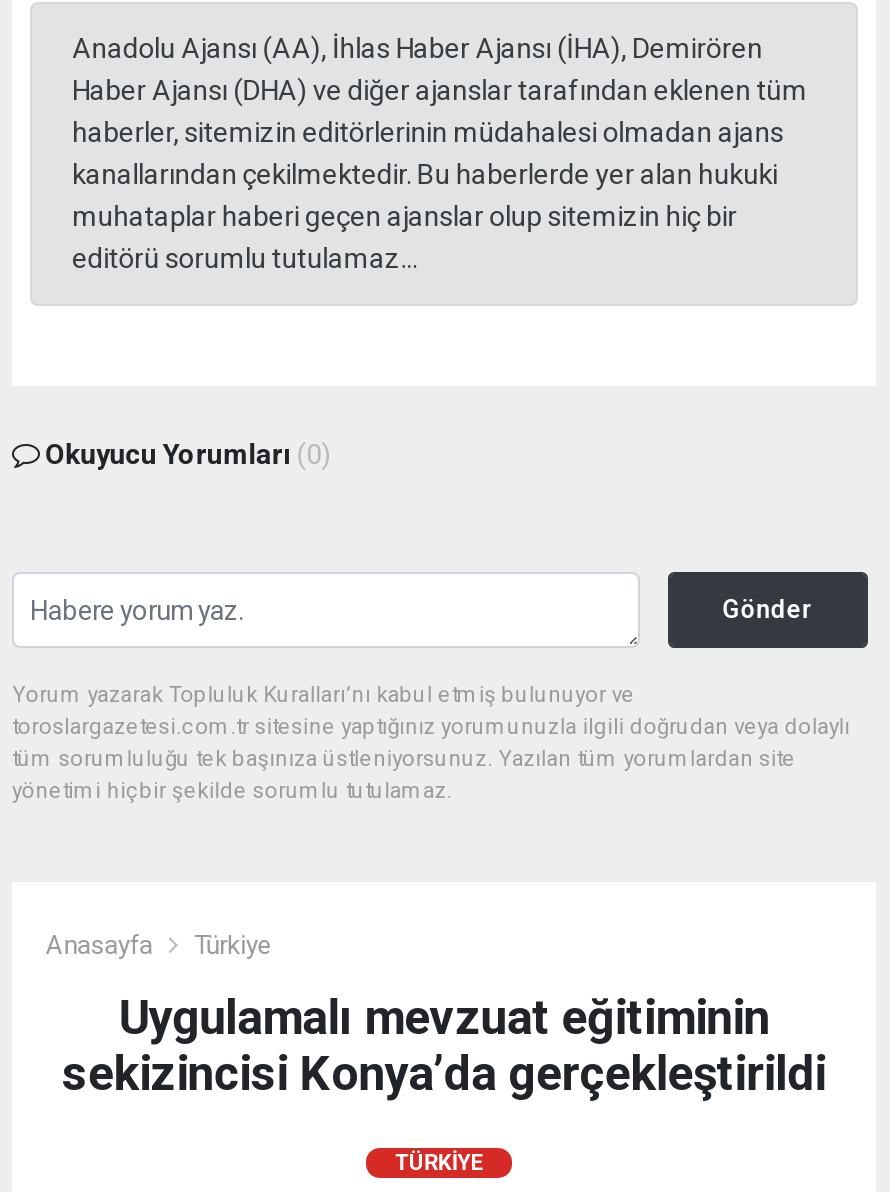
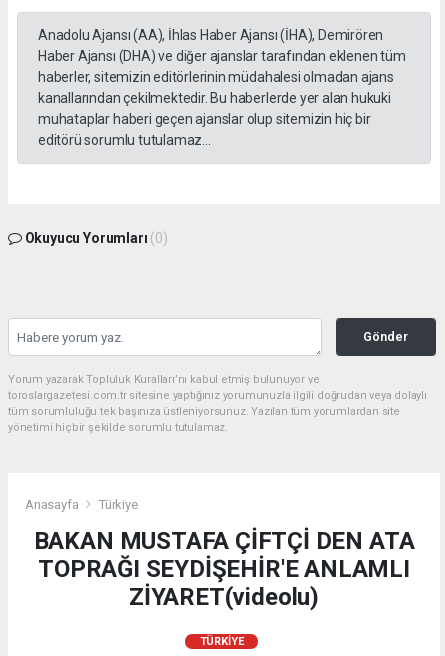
[62,990,826,1102] Uygulamalı mevzuat eğitiminin | sekizincisi Konya’da gerçekleştirildi -> [34,527,414,611] BAKAN MUSTAFA ÇİFTÇİ DEN ATA | TOPRAĞI SEYDİŞEHİR'E ANLAMLI | ZİYARET(videolu)

